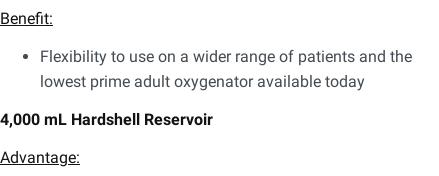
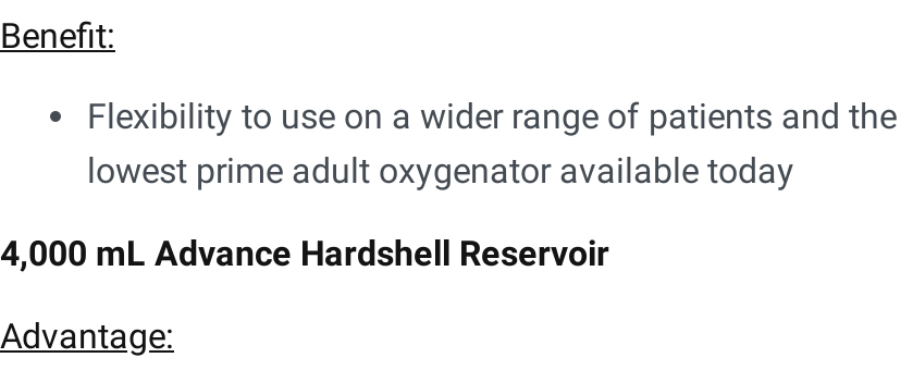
[0,110,213,129] 4,000 mL Hardshell Reservoir -> [0,233,609,274] 4,000 mL Advance Hardshell Reservoir

